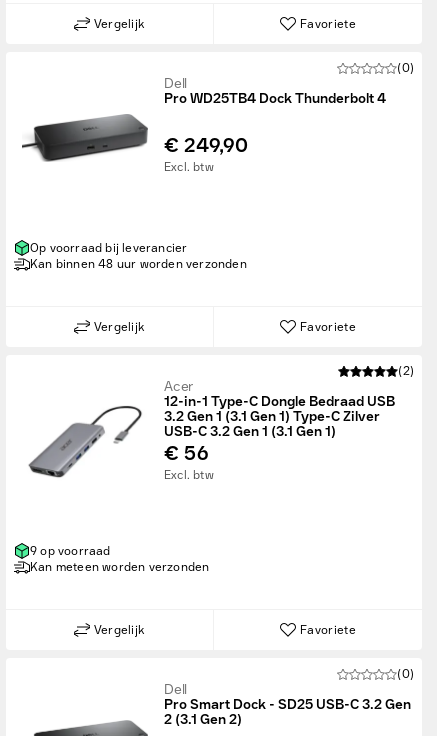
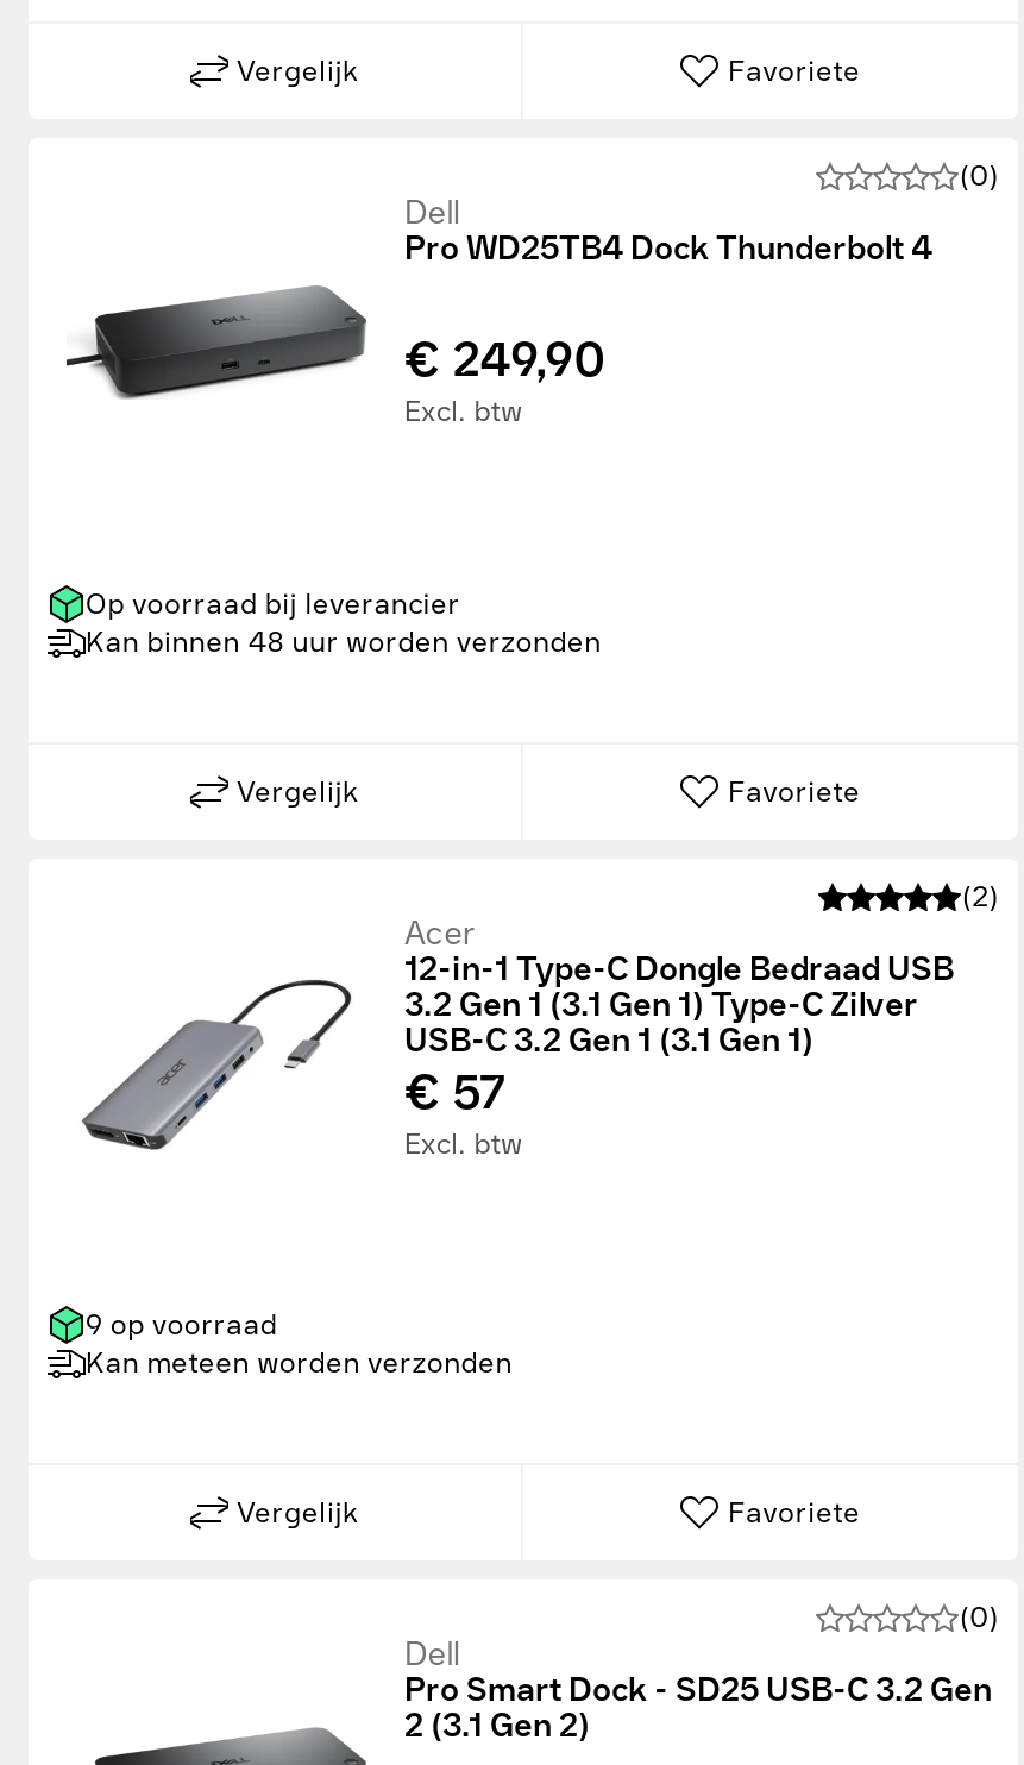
[164,441,209,465] € 56 -> [404,1064,506,1121] € 57

